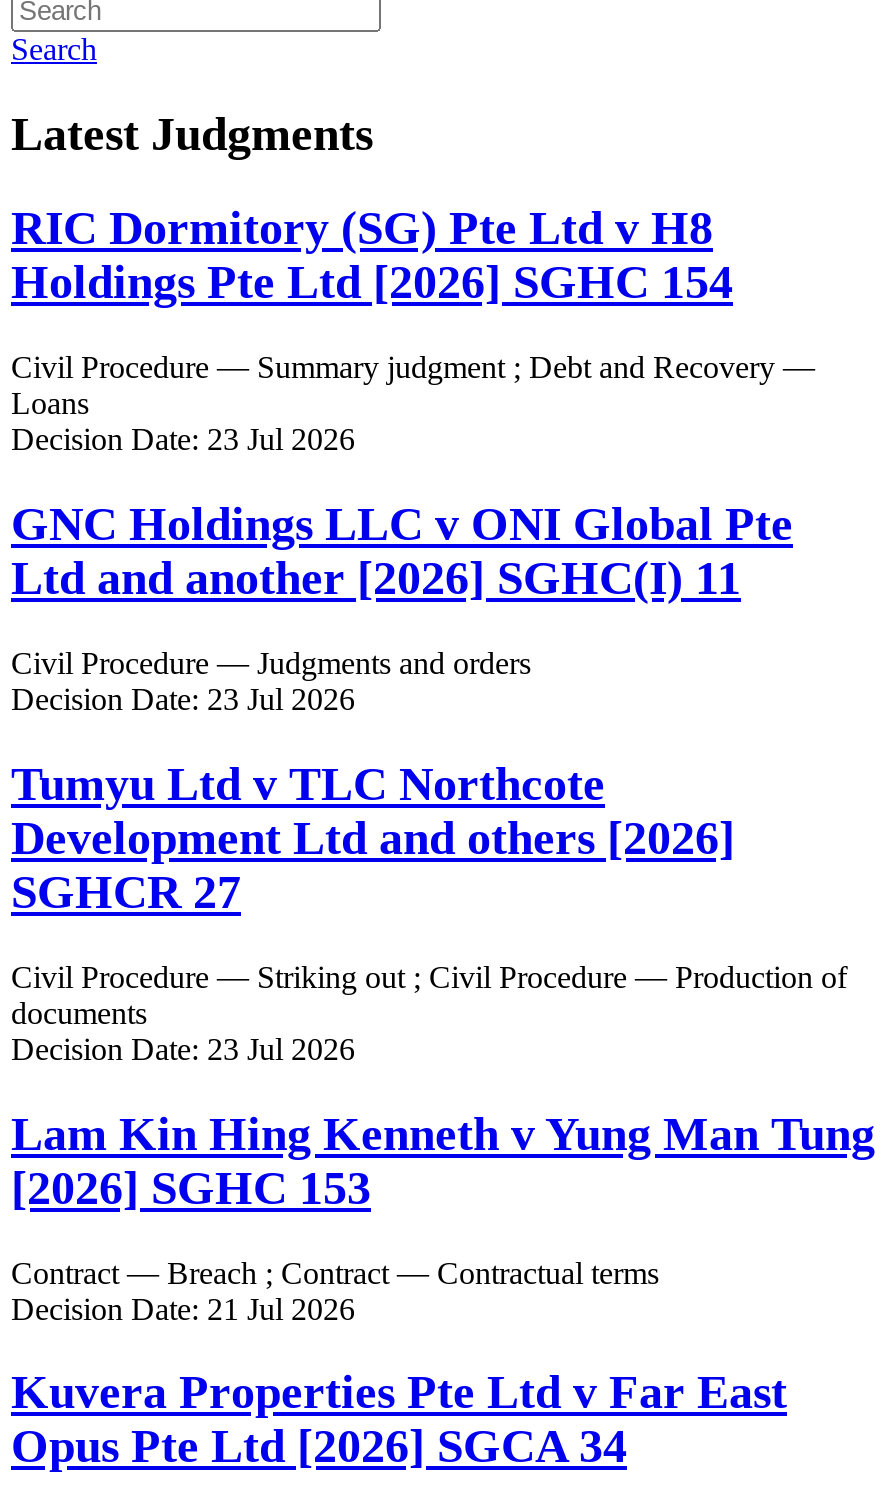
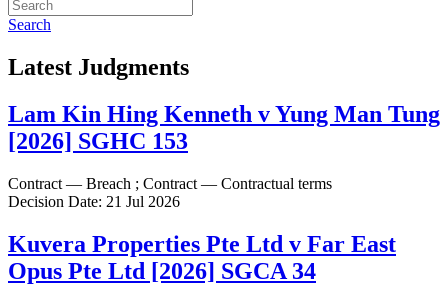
[11,202,847,1066] RIC Dormitory (SG) Pte Ltd v H8 | Holdings Pte Ltd [2026] SGHC 154 | Civil Procedure — Summary judgment ; Debt and Recovery — | Loans | Decision Date: 23 Jul 2026 | GNC Holdings LLC v ONI Global Pte | Ltd and another [2026] SGHC(I) 11 | Civil Procedure — Judgments and orders | Decision Date: 23 Jul 2026 | Tumyu Ltd v TLC Northcote | Development Ltd and others [2026] | SGHCR 27 | Civil Procedure — Striking out ; Civil Procedure — Production of | documents | Decision Date: 23 Jul 2026 -> none

